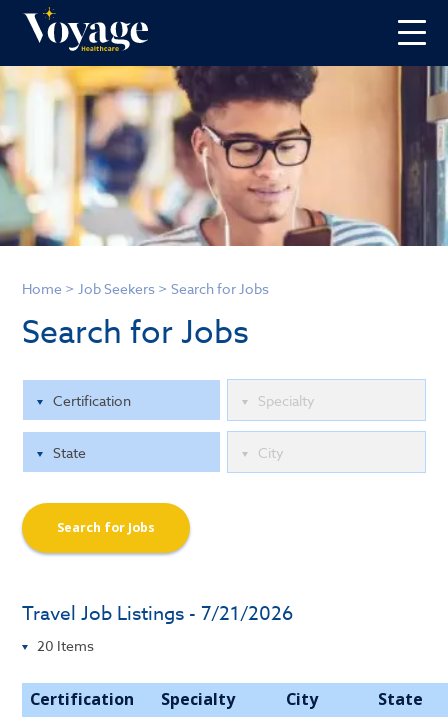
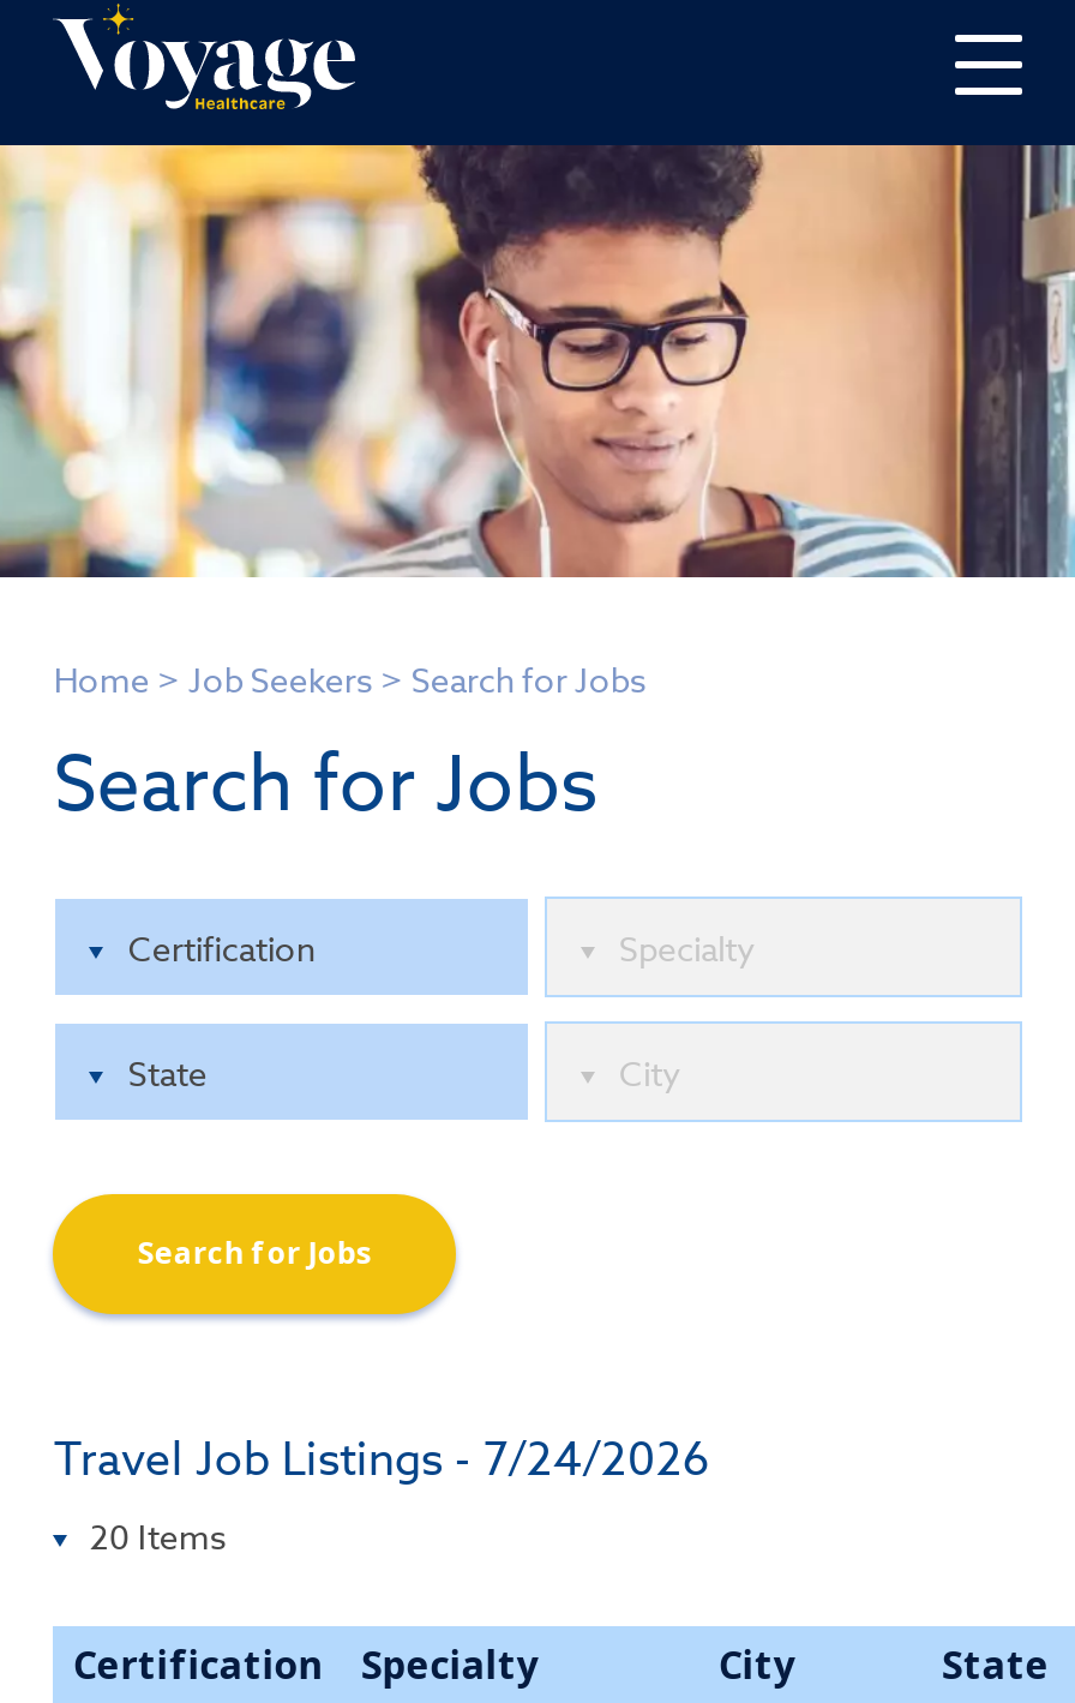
[22,600,293,626] Travel Job Listings - 7/21/2026 -> [54,1427,709,1489] Travel Job Listings - 7/24/2026

